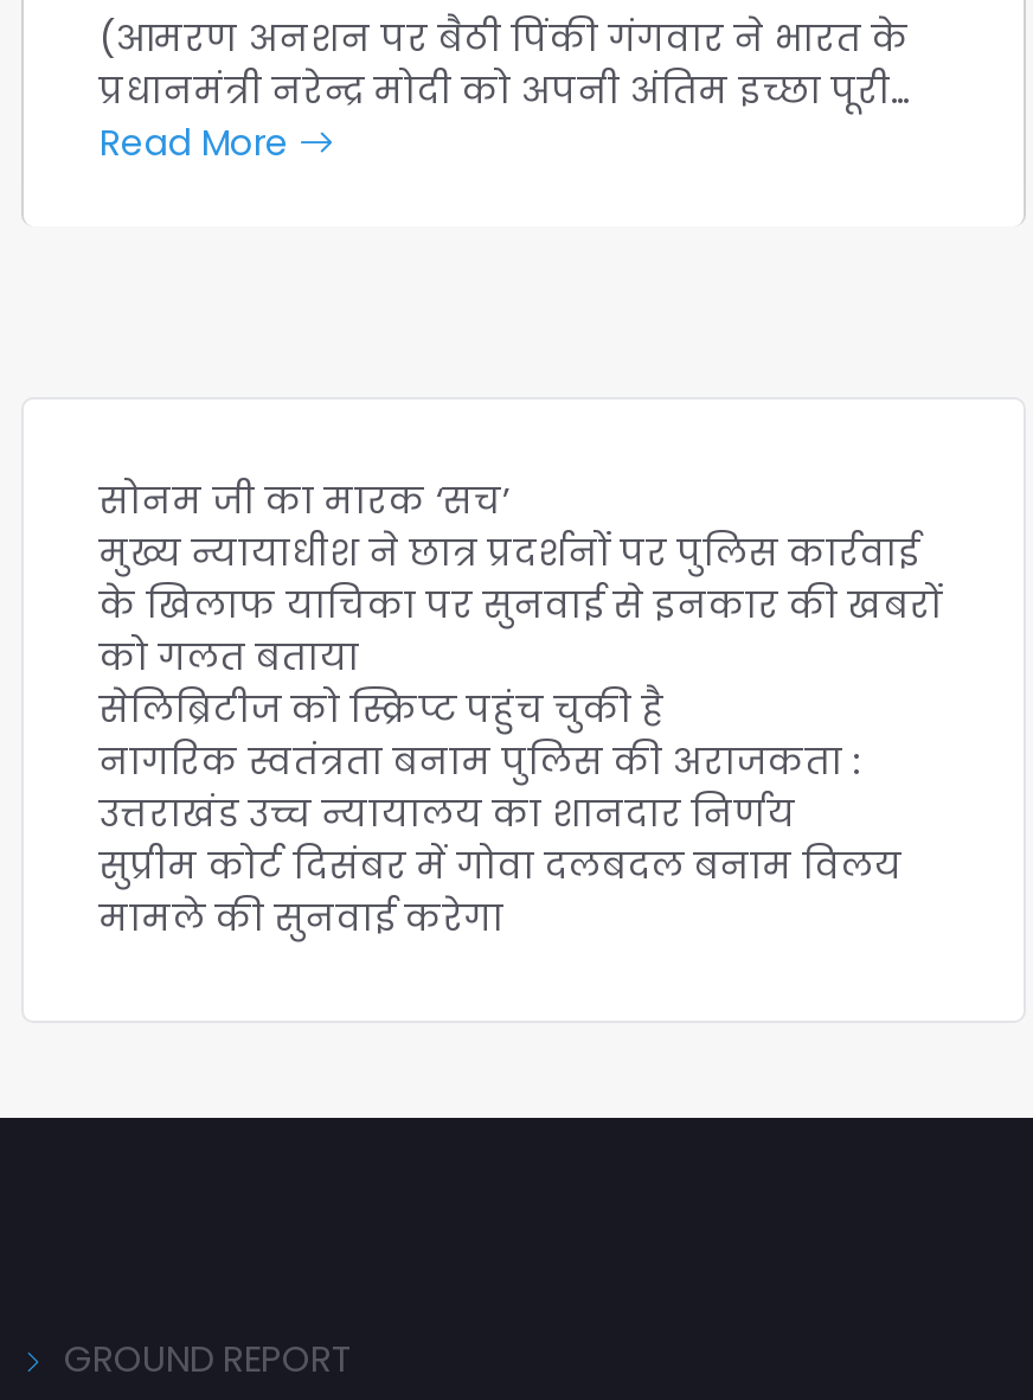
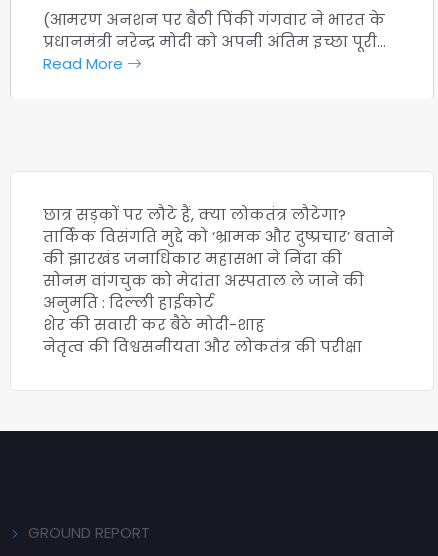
[100,475,943,942] सोनम जी का मारक ‘सच’ | मुख्य न्यायाधीश ने छात्र प्रदर्शनों पर पुलिस कार्रवाई | के खिलाफ याचिका पर सुनवाई से इनकार की खबरों | को गलत बताया | सेलिब्रिटीज को स्क्रिप्ट पहुंच चुकी है | नागरिक स्वतंत्रता बनाम पुलिस की अराजकता : | उत्तराखंड उच्च न्यायालय का शानदार निर्णय | सुप्रीम कोर्ट दिसंबर में गोवा दलबदल बनाम विलय | मामले की सुनवाई करेगा -> [43,204,394,357] छात्र सड़कों पर लौटे हैं, क्या लोकतंत्र लौटेगा? | तार्किक विसंगति मुद्दे को ‘भ्रामक और दुष्प्रचार’ बताने | की झारखंड जनाधिकार महासभा ने निंदा की | सोनम वांगचुक को मेदांता अस्पताल ले जाने की | अनुमति : दिल्ली हाईकोर्ट | शेर की सवारी कर बैठे मोदी-शाह | नेतृत्व की विश्वसनीयता और लोकतंत्र की परीक्षा

